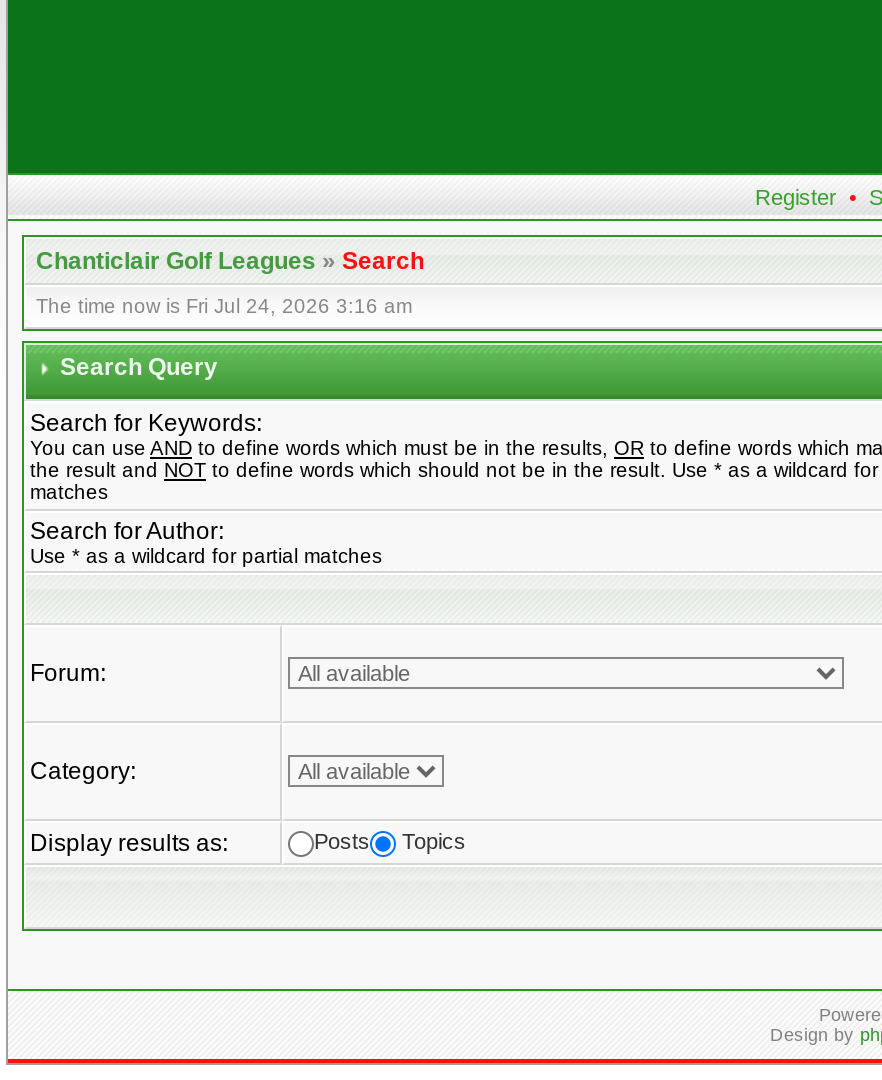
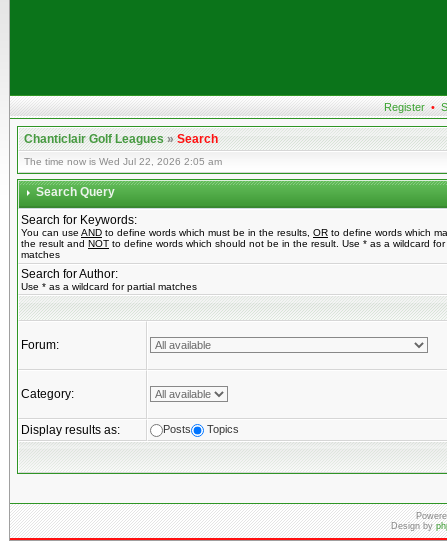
[36,295,412,317] The time now is Fri Jul 24, 2026 3:16 am -> [24,156,222,167] The time now is Wed Jul 22, 2026 2:05 am

